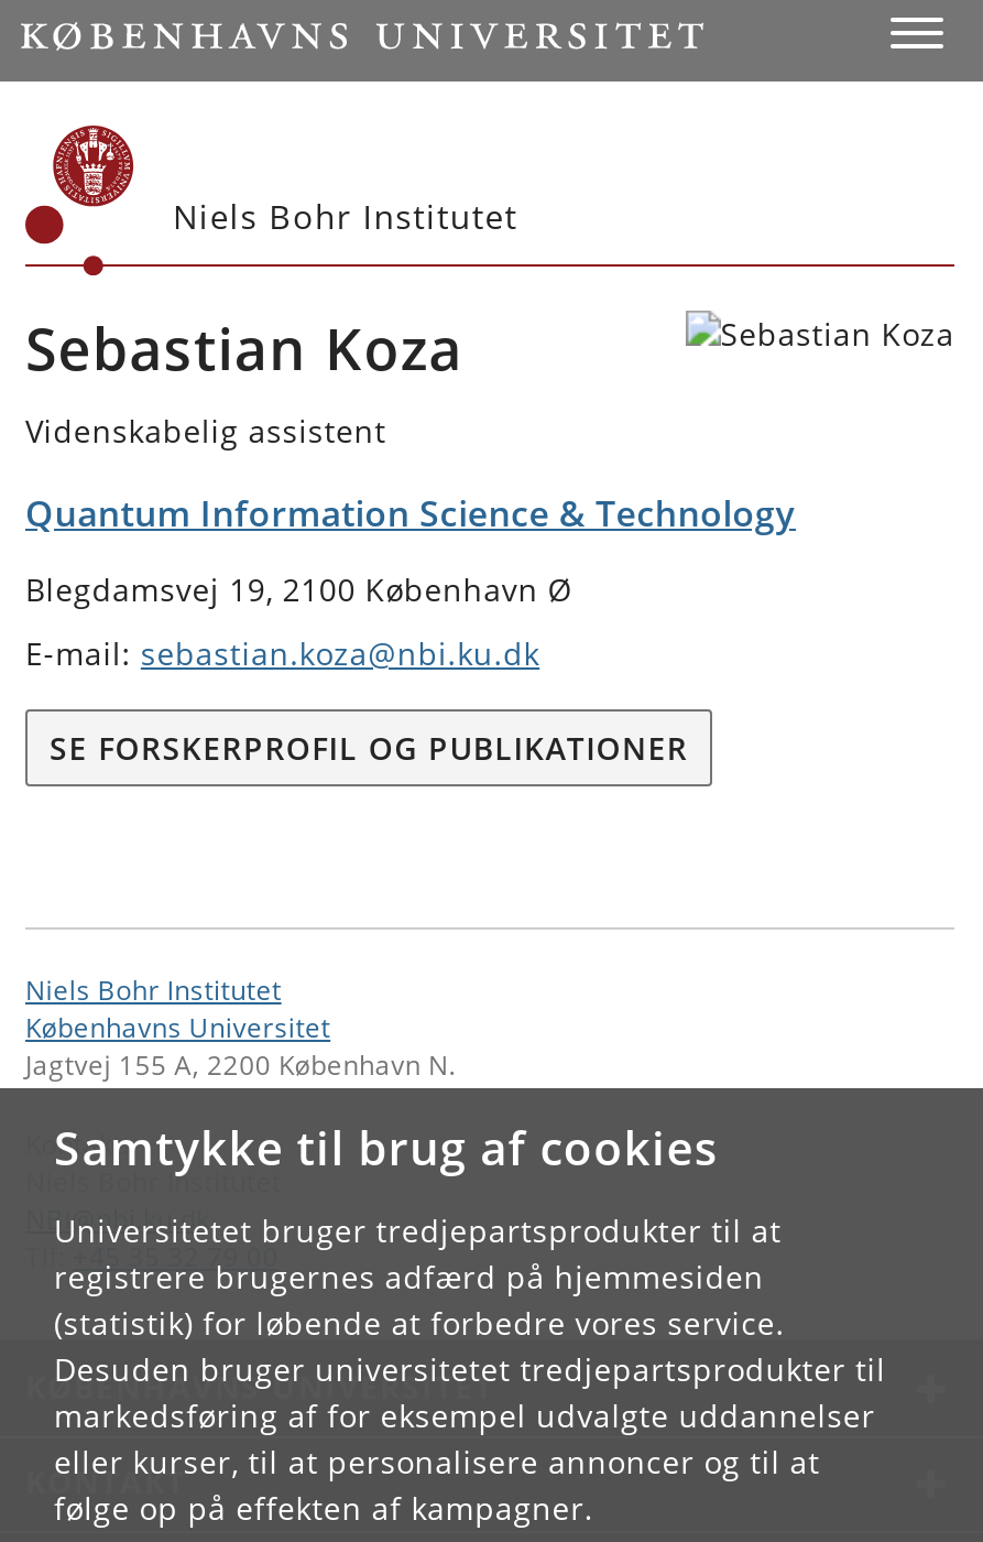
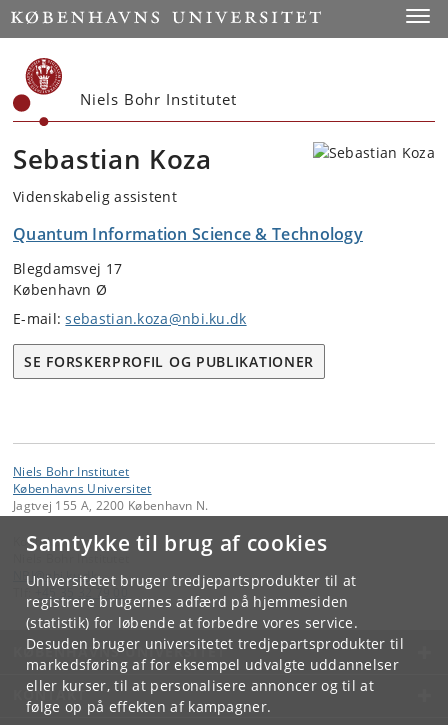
[25,568,573,610] Blegdamsvej 19, 2100 København Ø -> [13,259,122,299] Blegdamsvej 17 | København Ø

